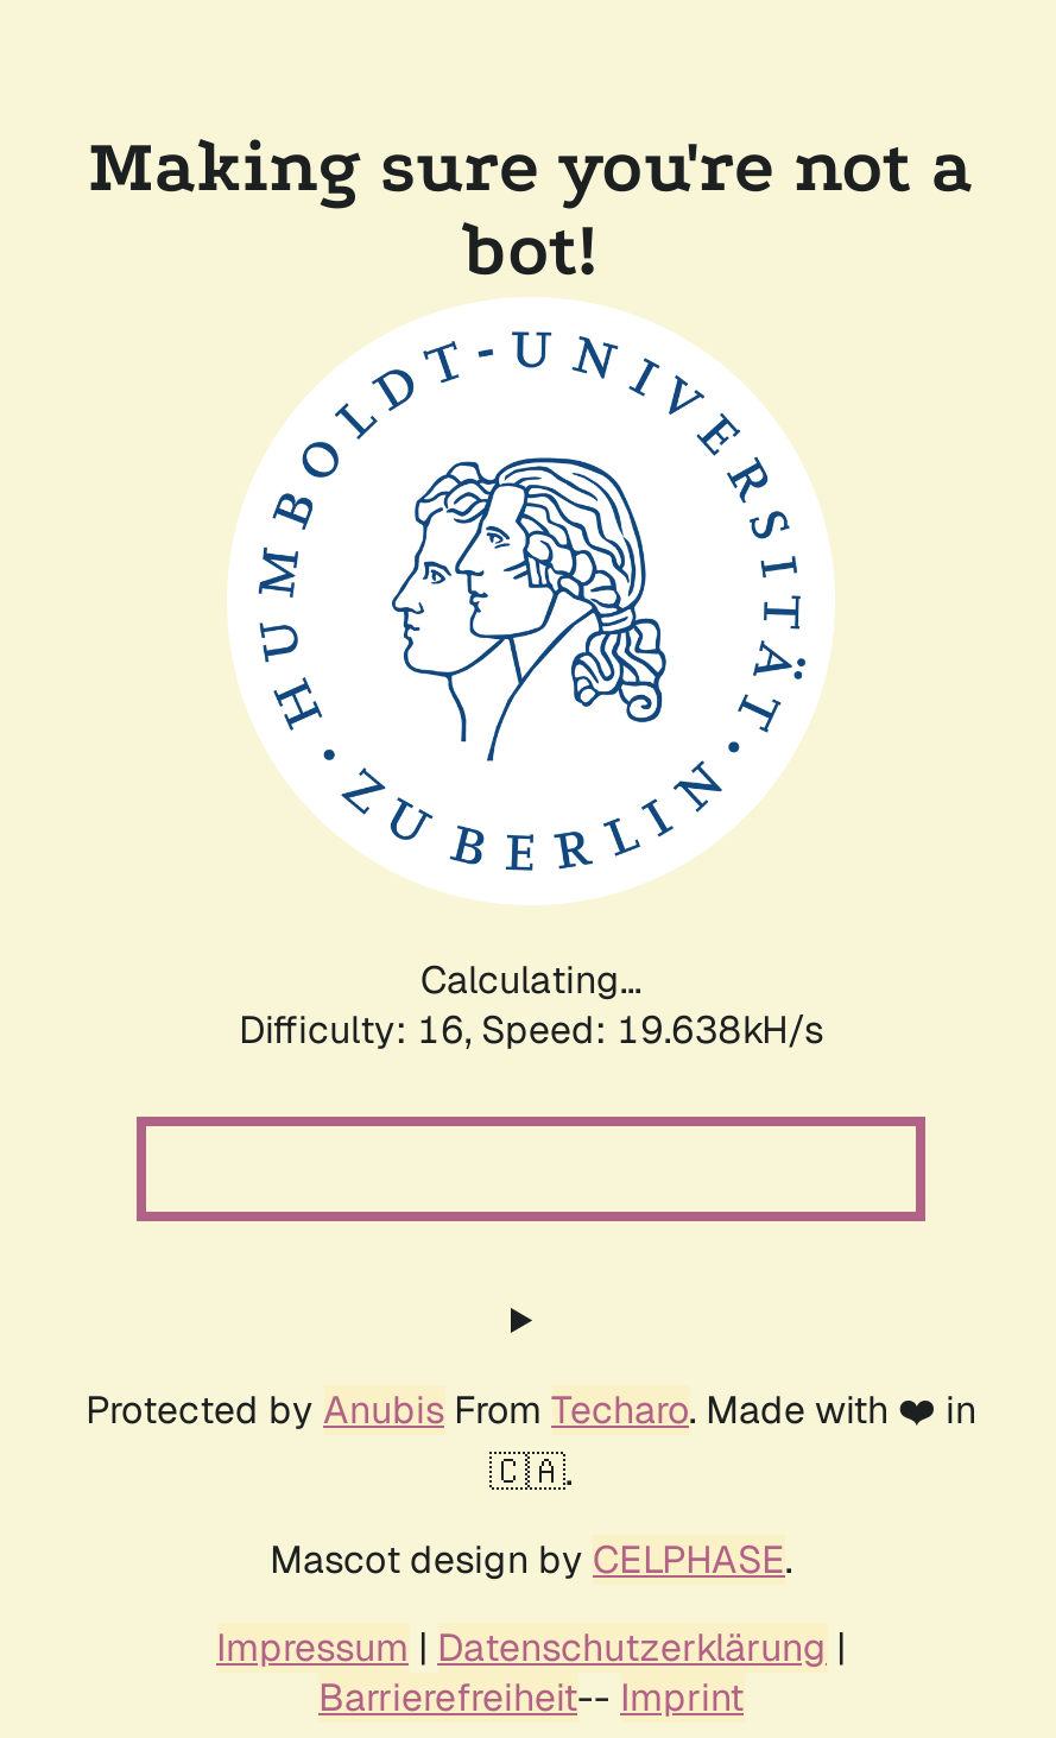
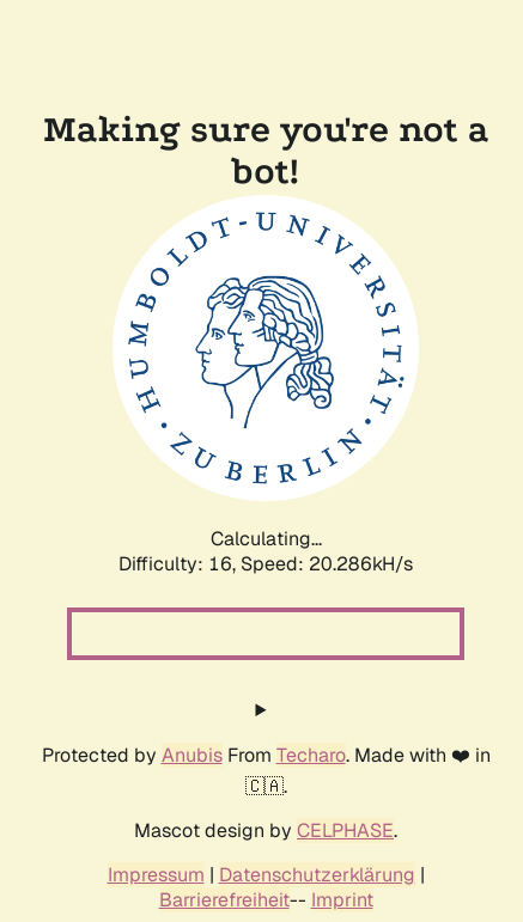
[239,1005,823,1055] Difficulty: 16, Speed: 19.638kH/s -> [118,551,413,576] Difficulty: 16, Speed: 20.286kH/s

